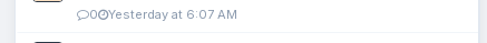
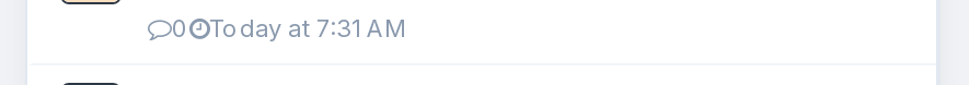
[108,7,237,22] Yesterday at 6:07 AM -> [209,13,406,44] Today at 7:31 AM

